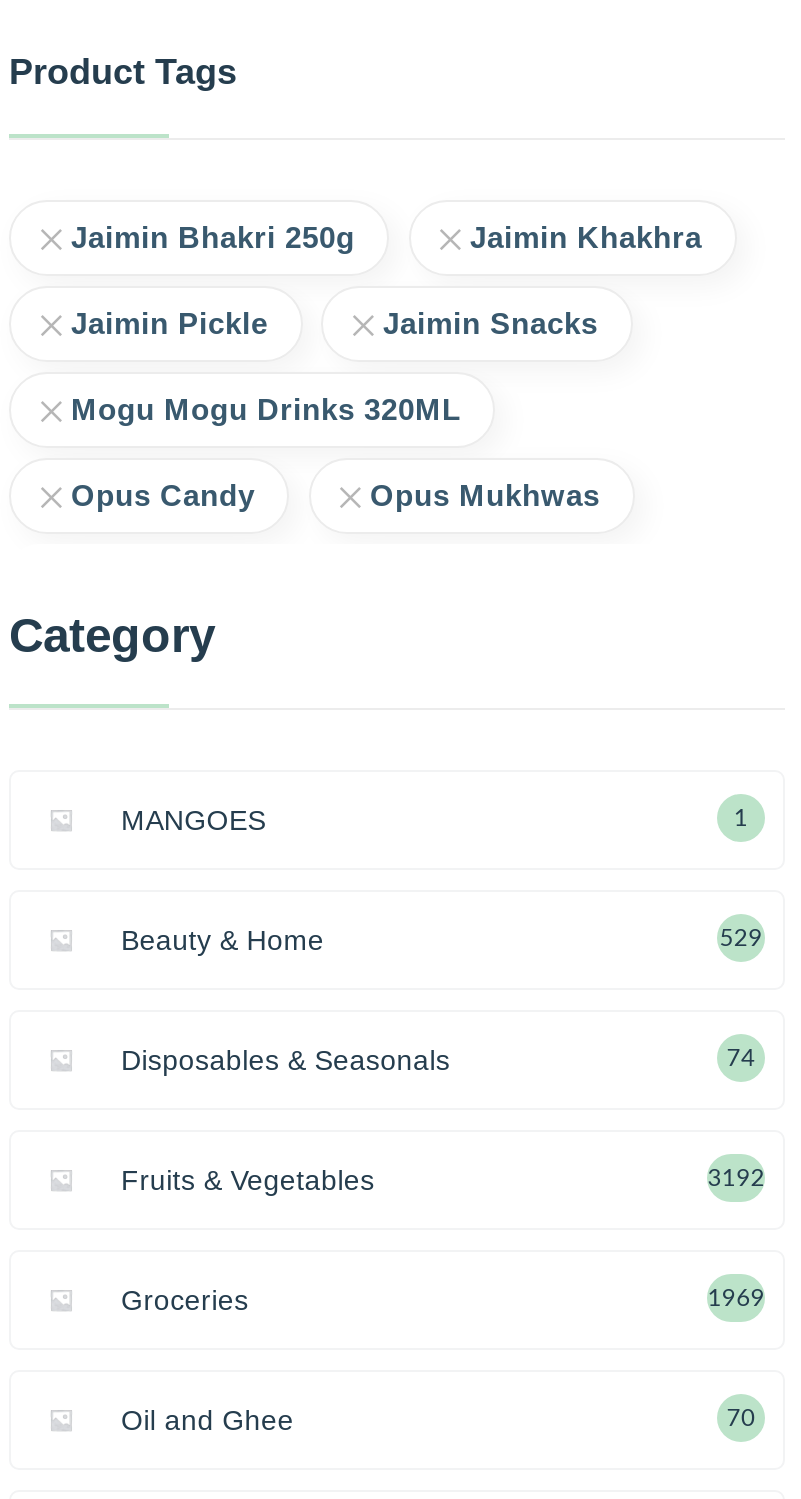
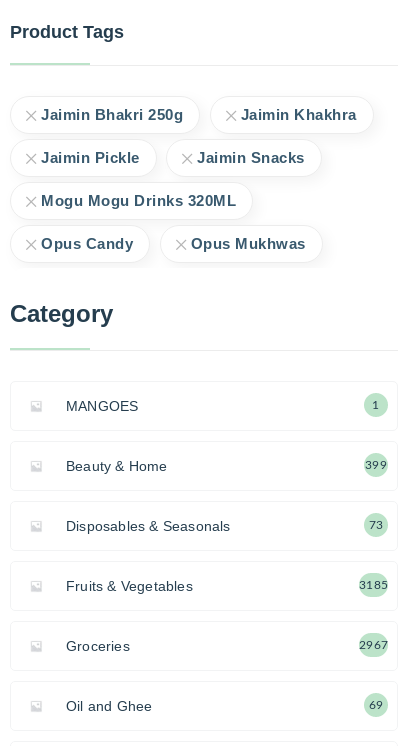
[719,926,763,950] 529 -> [365,459,387,471] 399
[727,1046,755,1070] 74 -> [369,519,383,531] 73
[707,1166,765,1190] 3192 -> [359,579,388,591] 3185
[707,1286,765,1310] 1969 -> [359,639,388,651] 2967
[727,1406,755,1430] 70 -> [369,699,383,711] 69

